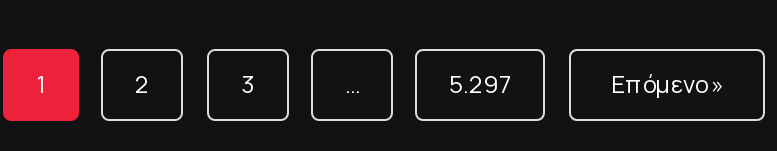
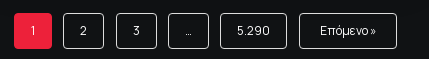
[449,67,511,101] 5.297 -> [237,22,270,39] 5.290

